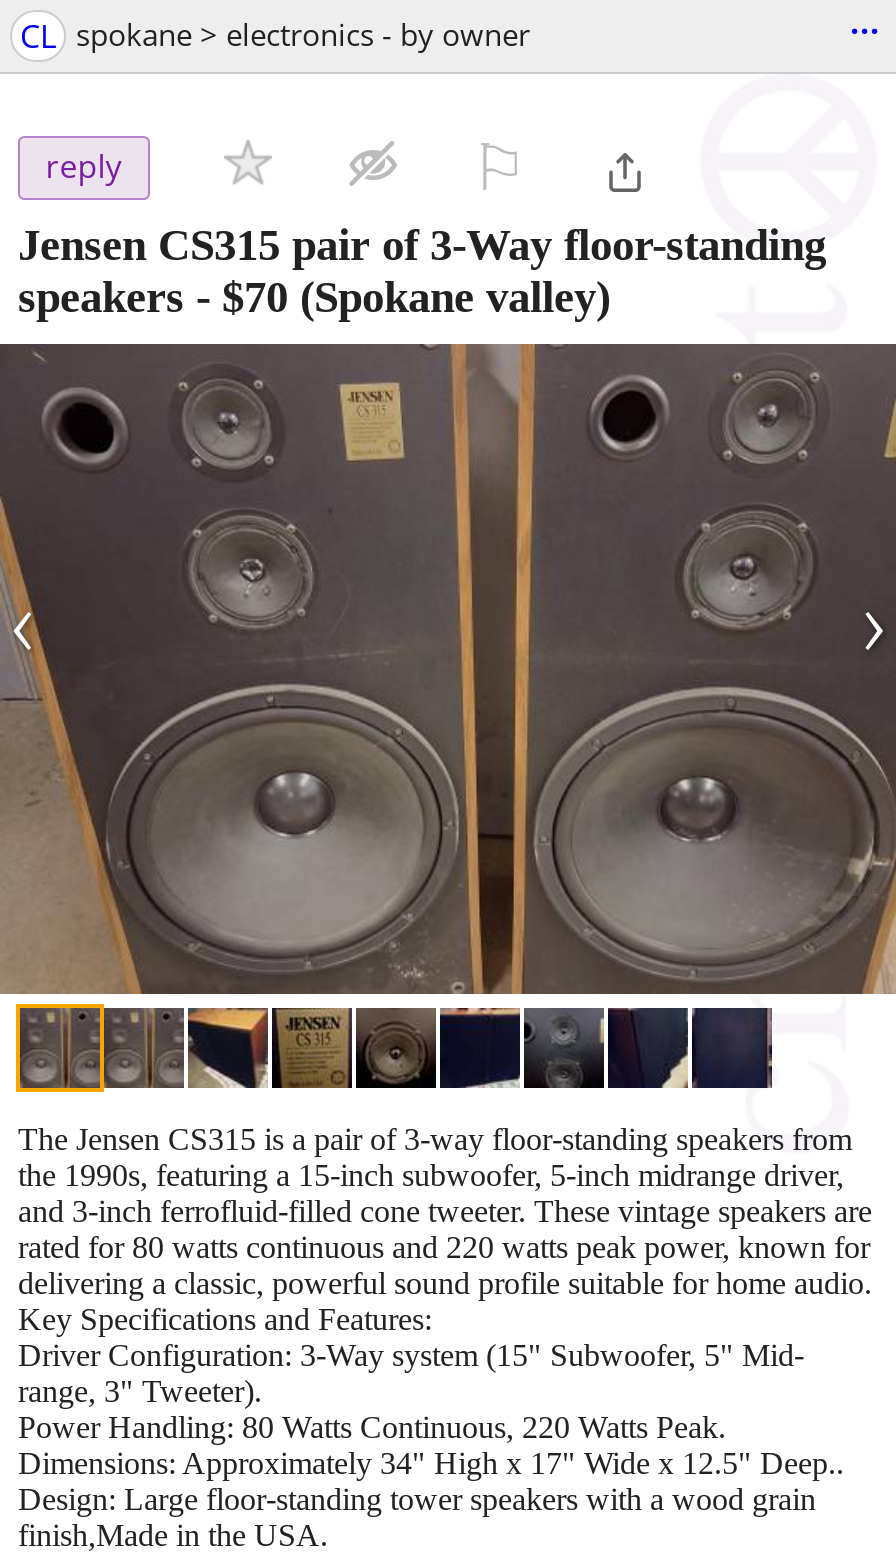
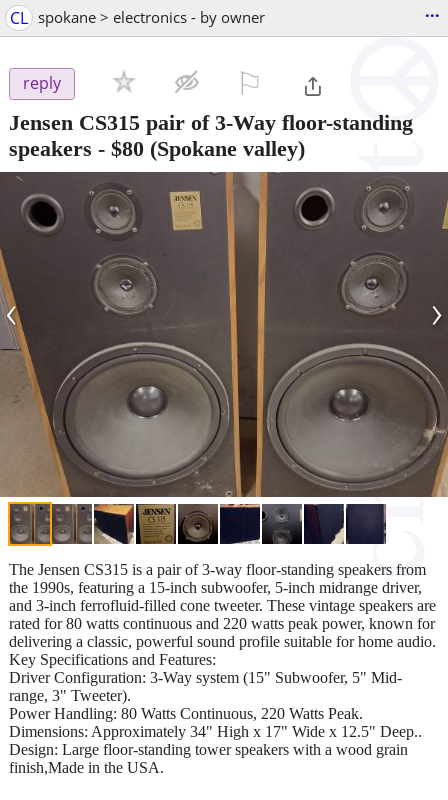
[18,272,610,322] speakers - $70(Spokane valley) -> [9,136,305,161] speakers - $80(Spokane valley)

